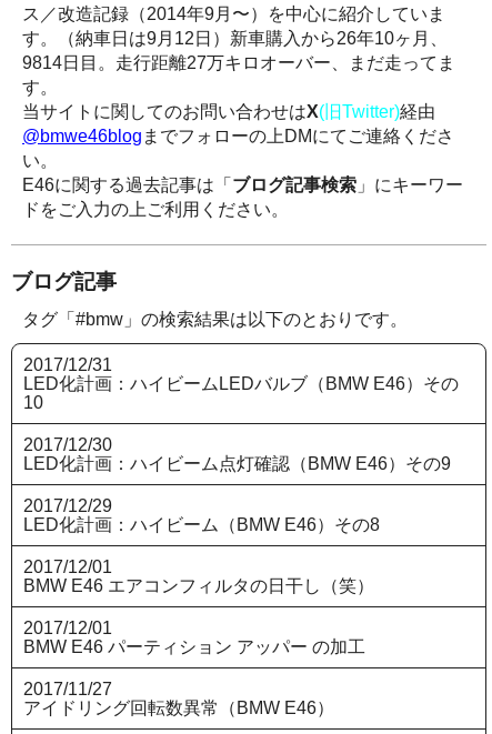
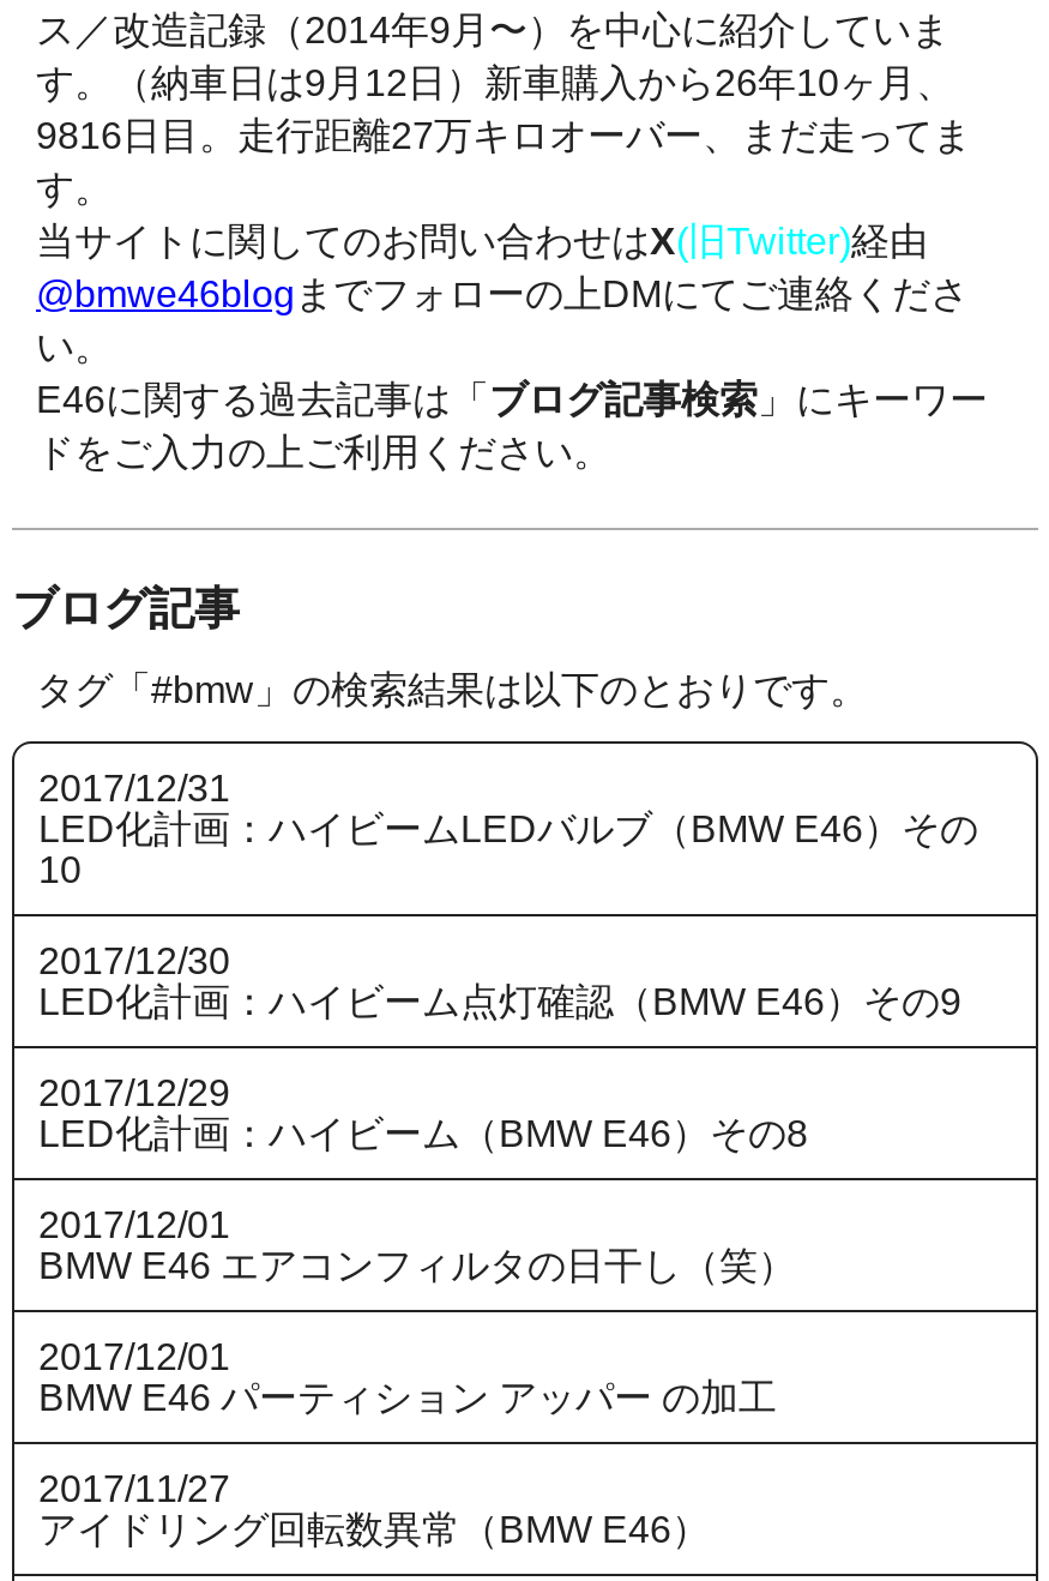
[22,54,455,73] 9814日目。走行距離27万キロオーバー、まだ走ってま -> [36,116,971,157] 9816日目。走行距離27万キロオーバー、まだ走ってま

